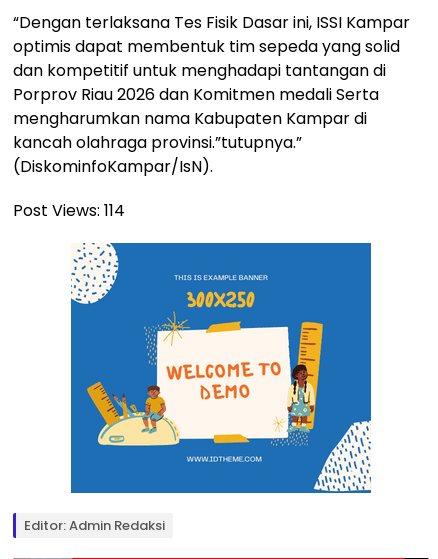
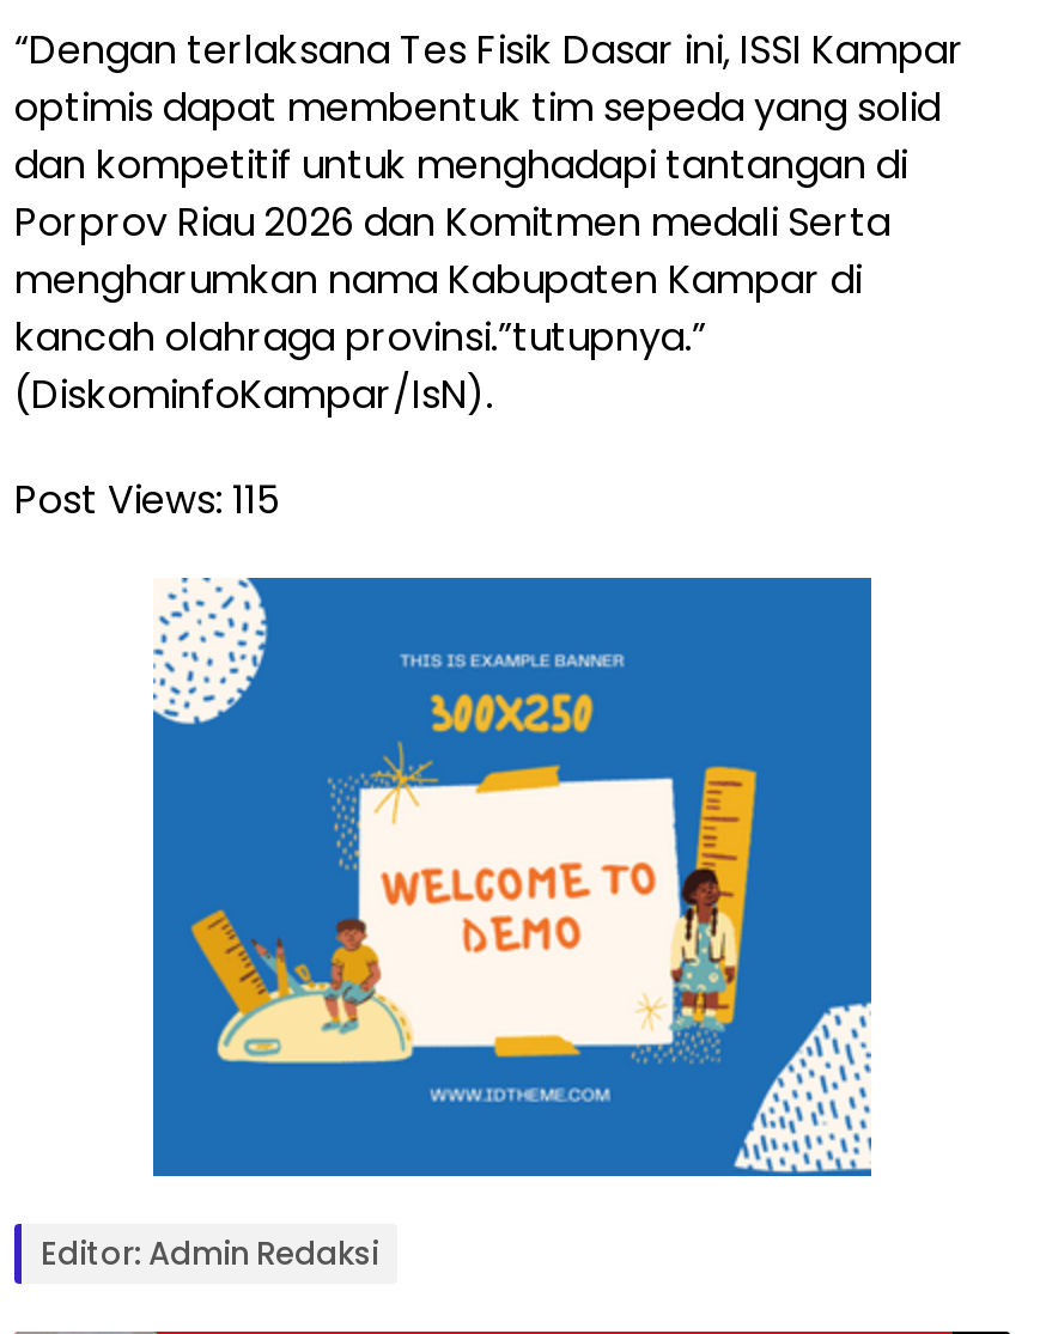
[13,199,125,222] Post Views: 114 -> [14,473,280,528] Post Views: 115

